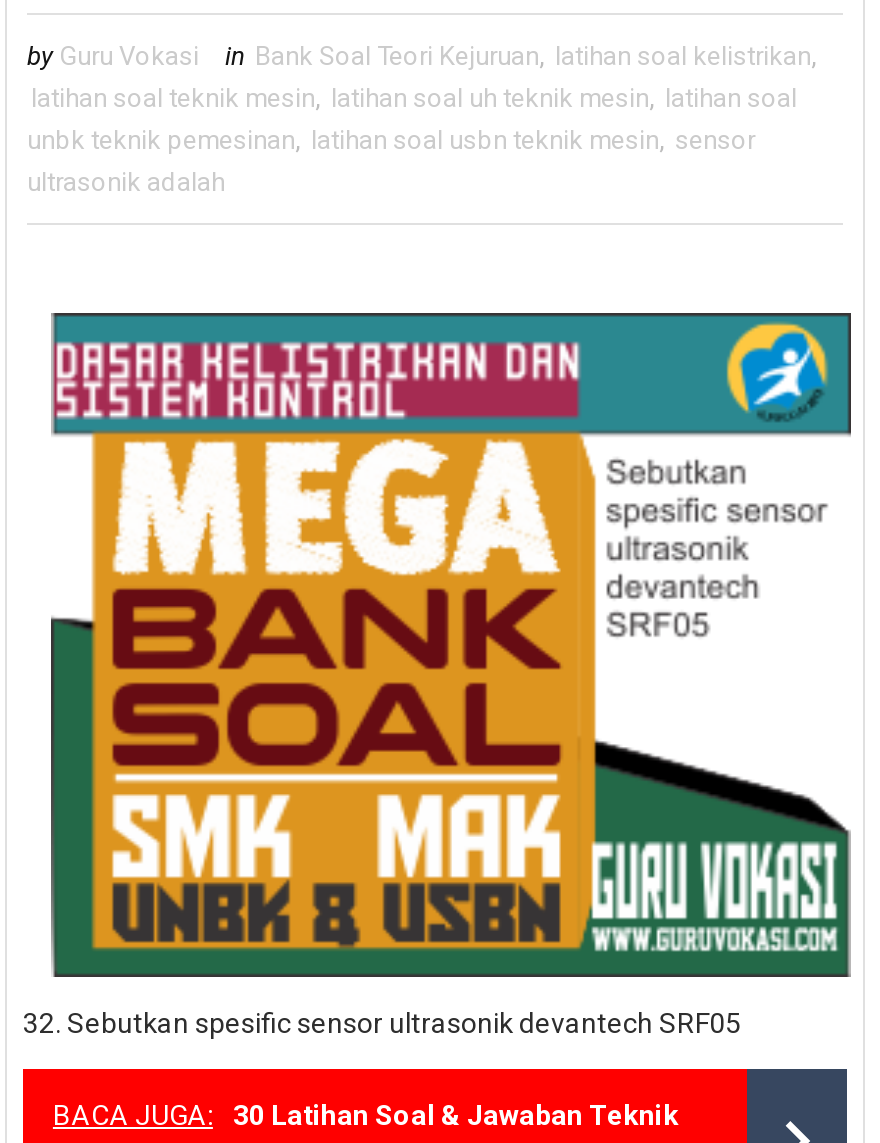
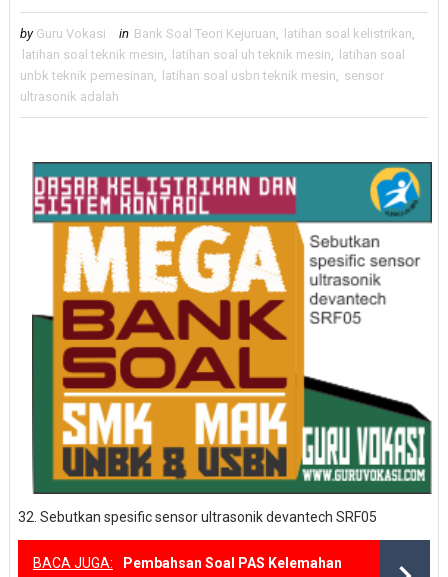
[233,1099,679,1131] 30 Latihan Soal & Jawaban Teknik -> [123,555,342,571] Pembahsan Soal PAS Kelemahan

